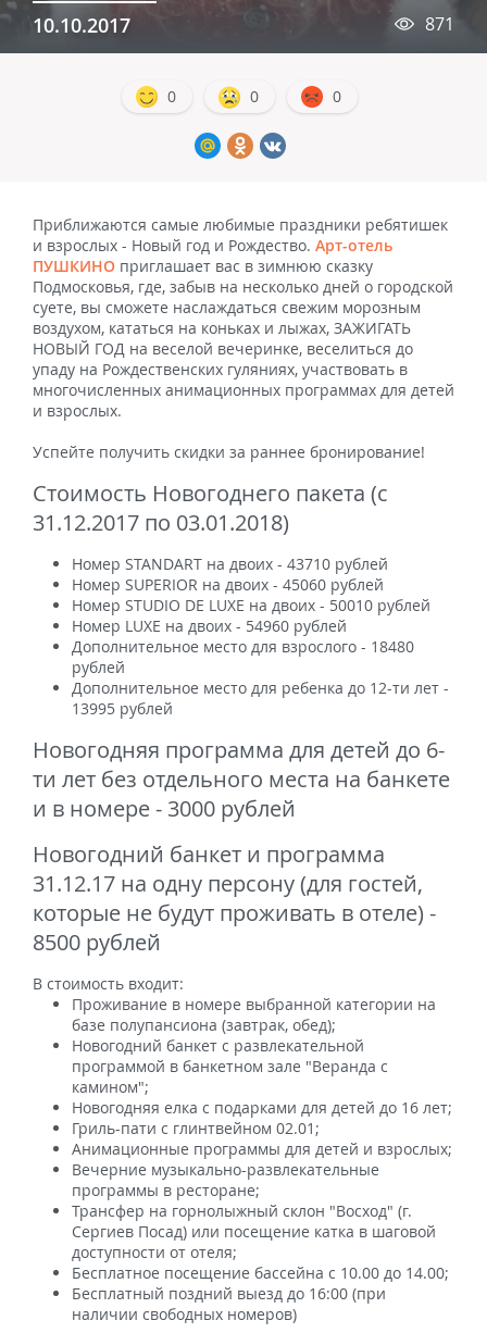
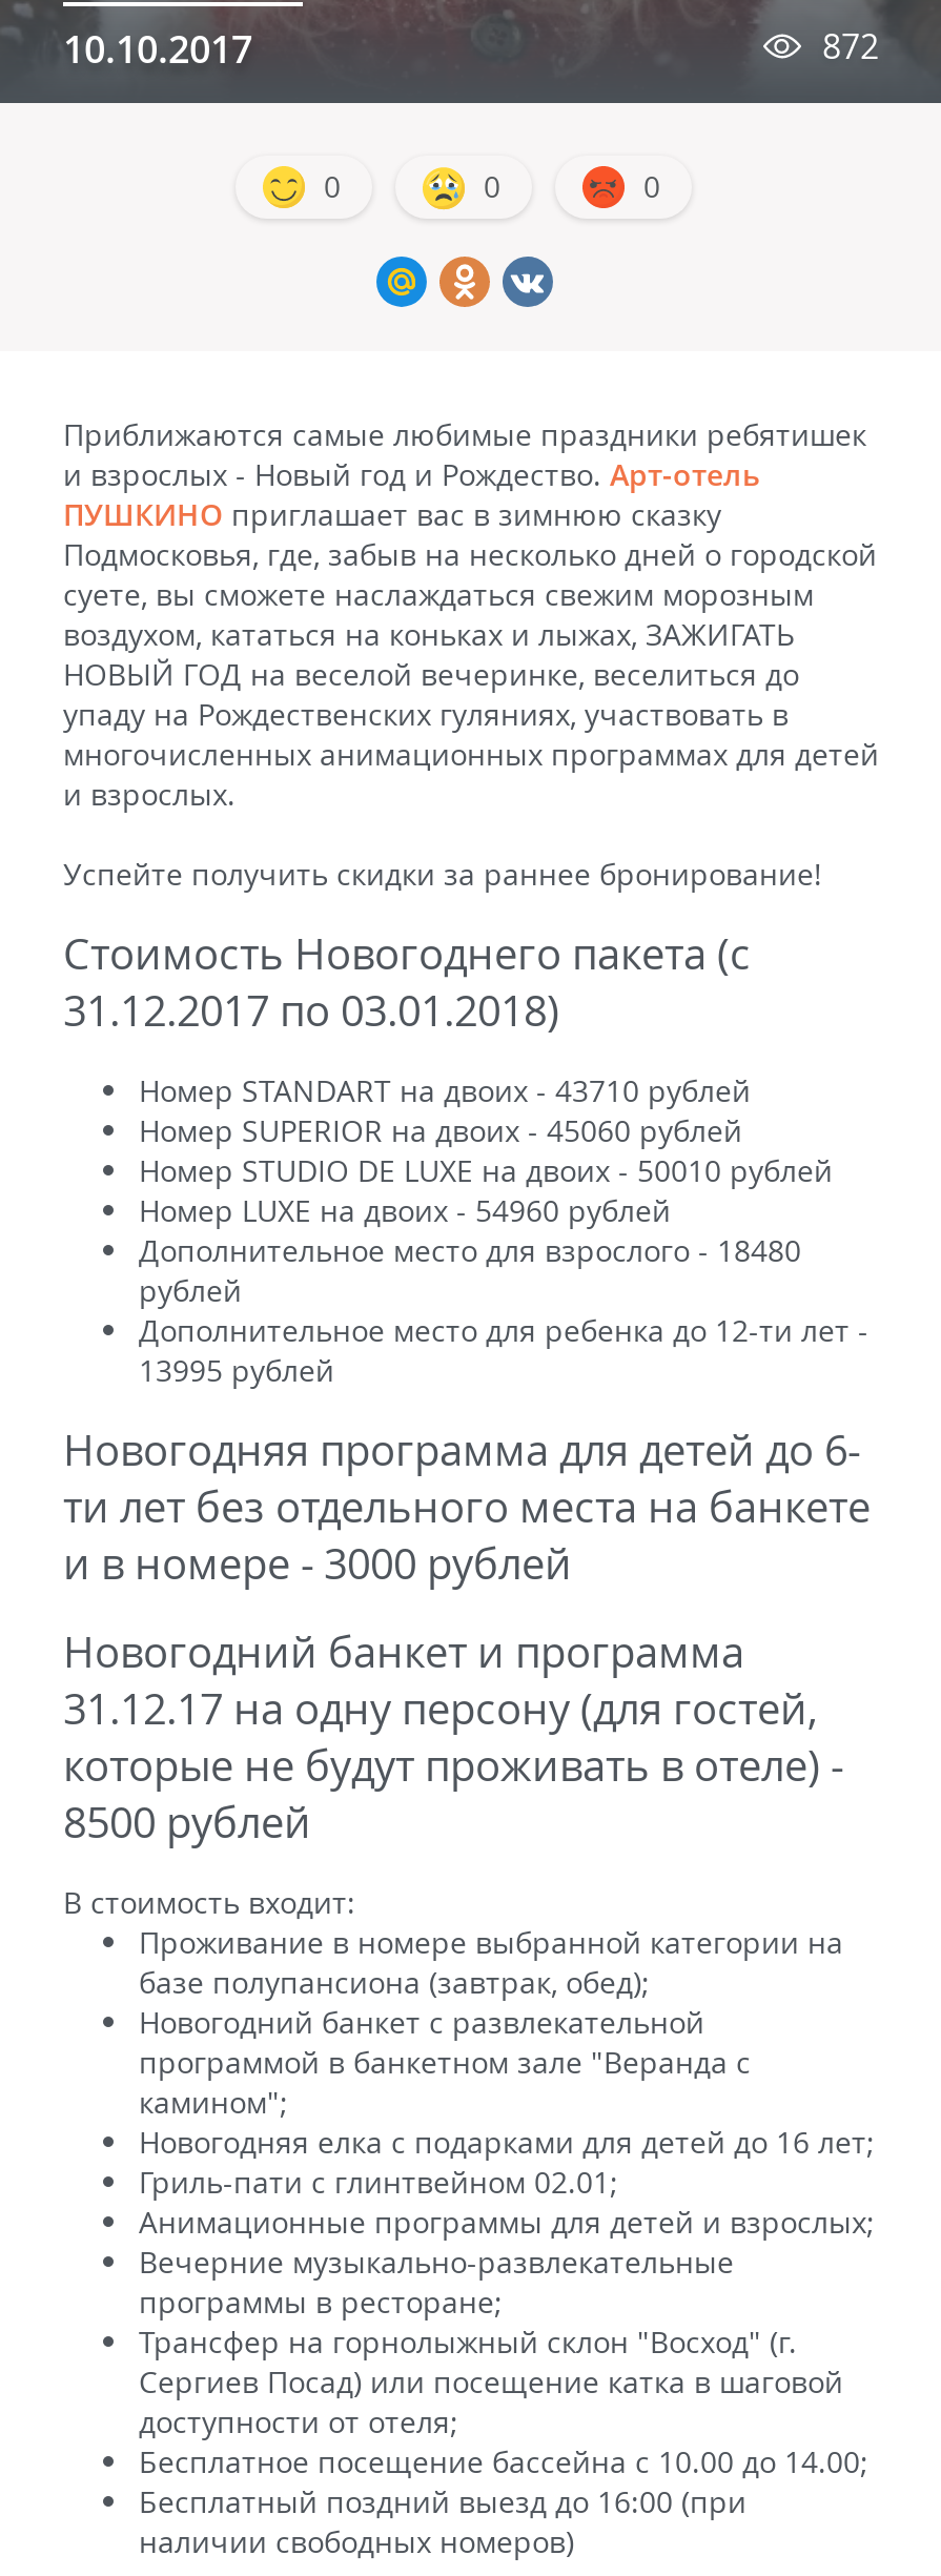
[425,12,454,36] 871 -> [822,23,879,69] 872

